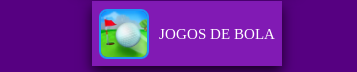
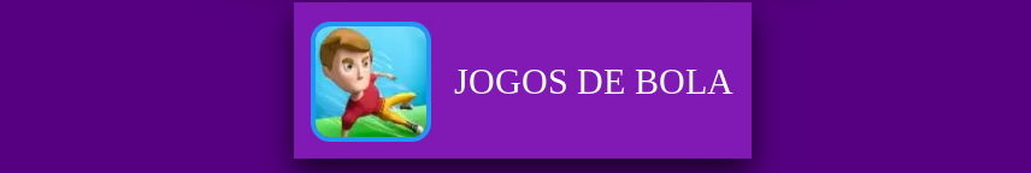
[100,10,148,57] [image] -> [313,24,429,137] [image]

